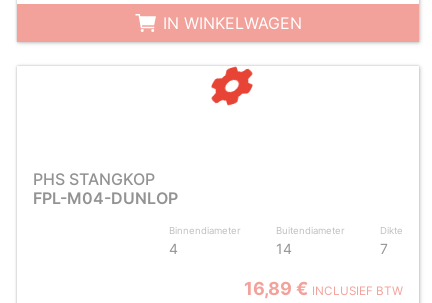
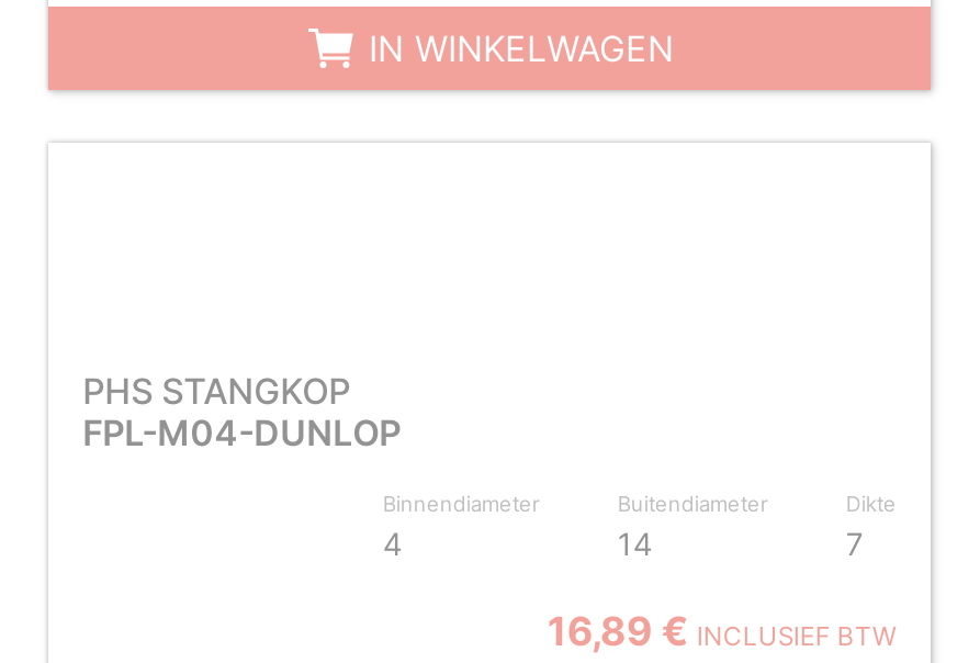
[210,65,254,107] [image] -> none

